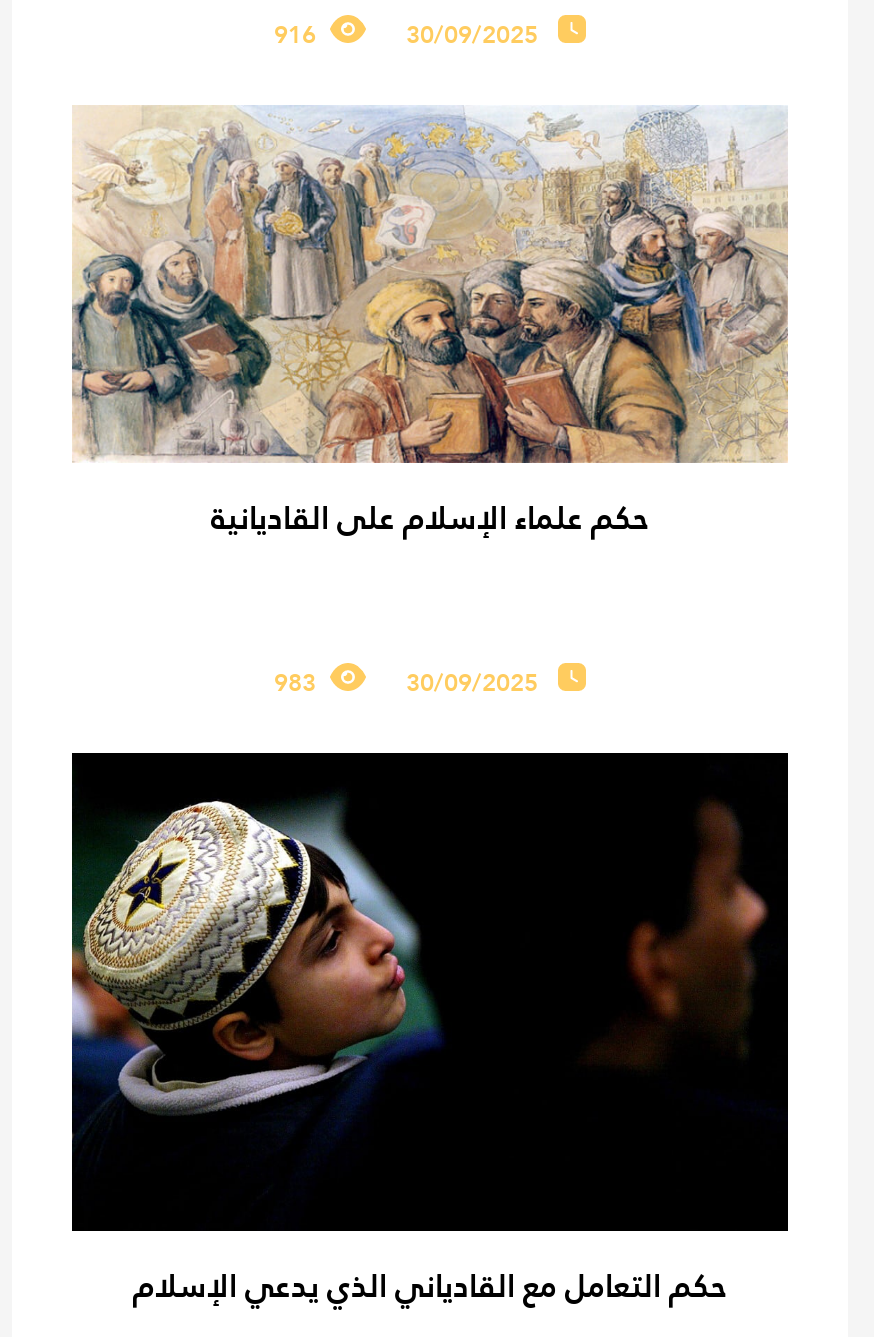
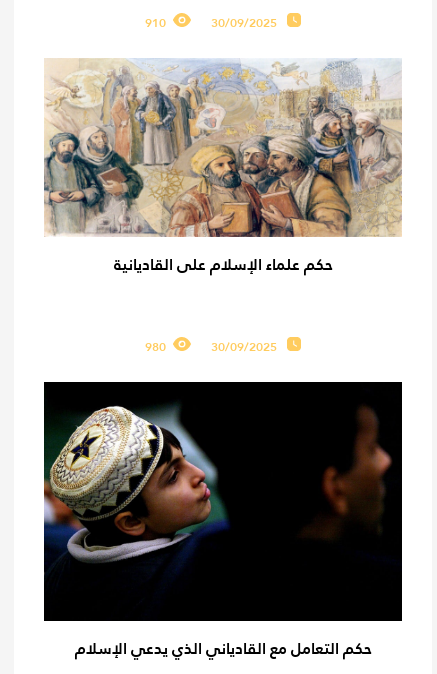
[274,13,316,57] 916 -> [145,12,166,34] 910
[274,661,316,705] 983 -> [145,336,166,358] 980

